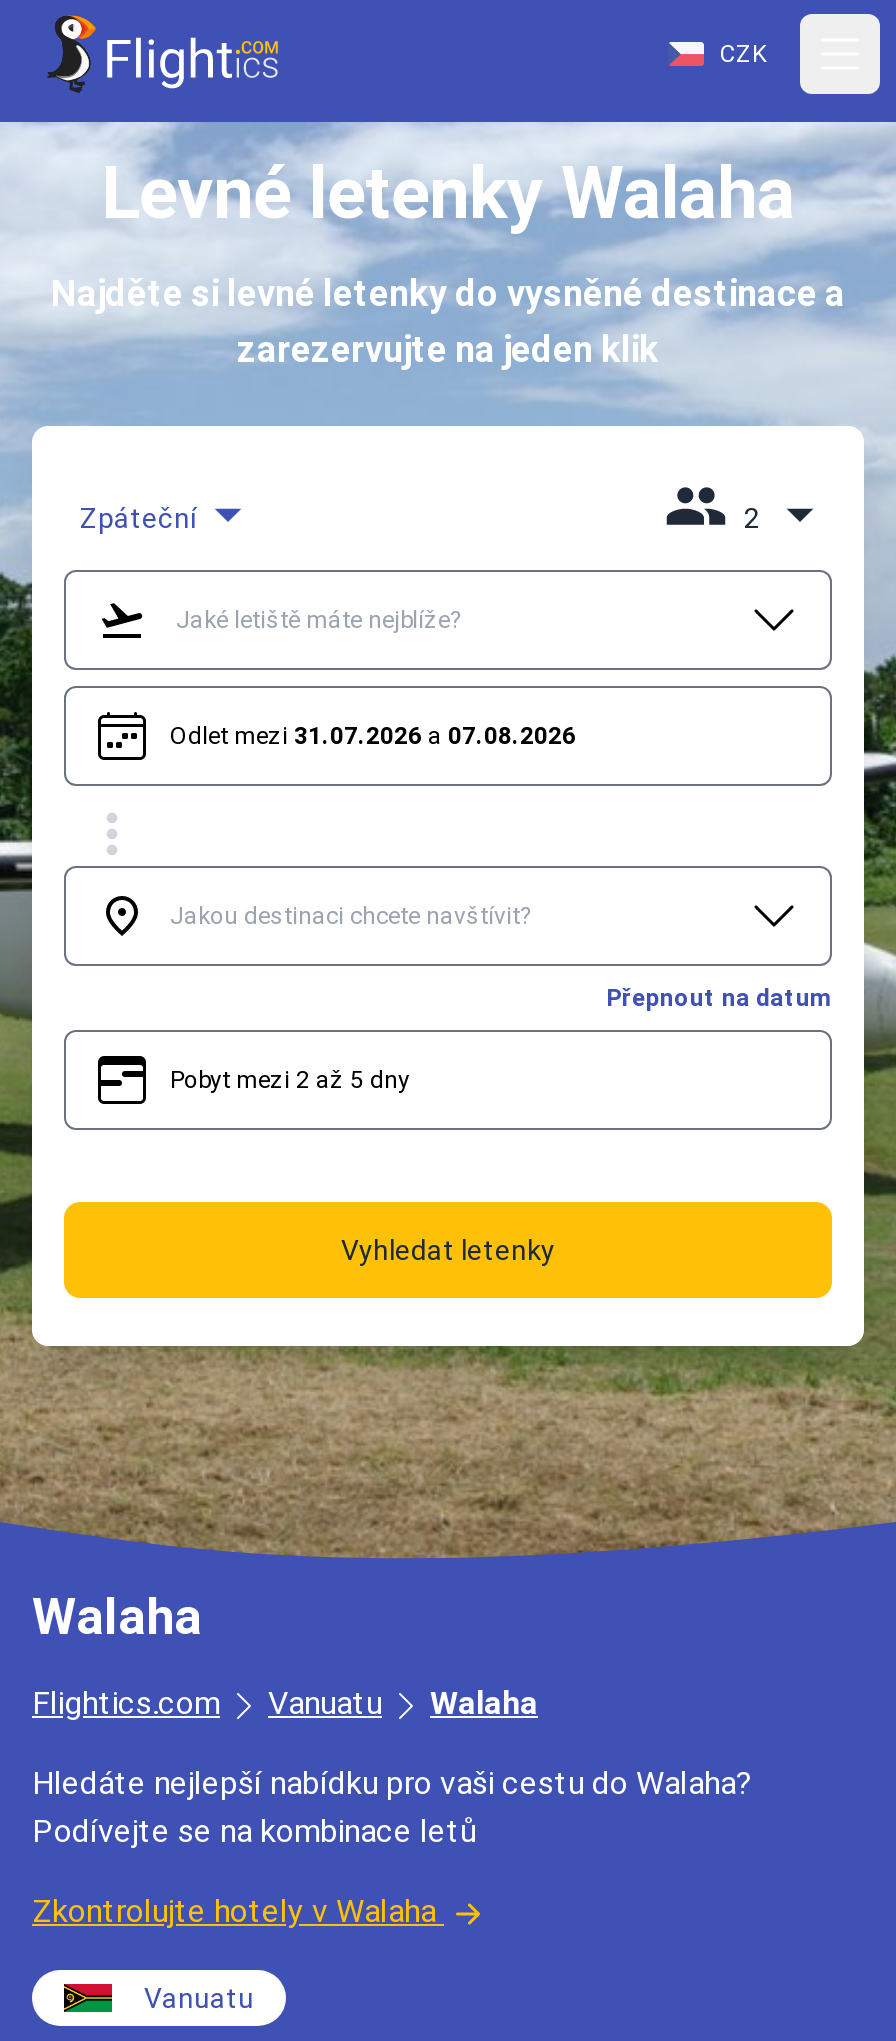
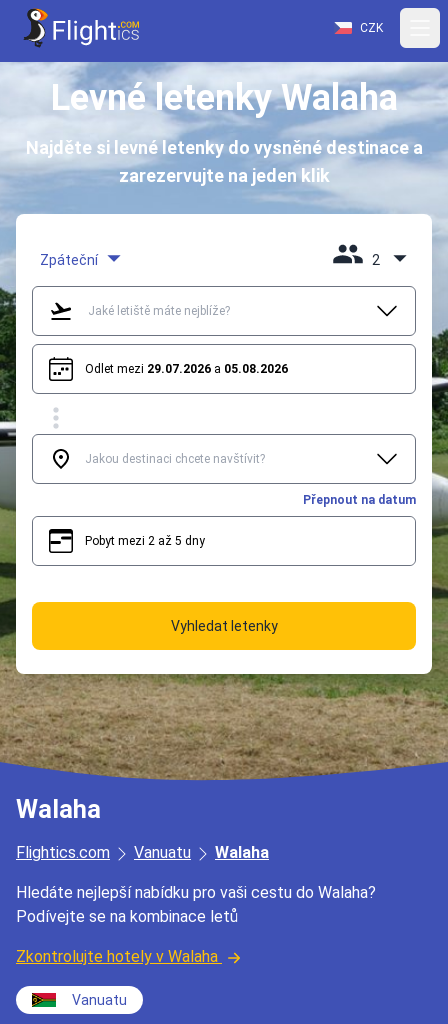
[170,722,576,750] Odlet mezi 31.07.2026 a 07.08.2026 -> [85,362,288,376] Odlet mezi 29.07.2026 a 05.08.2026

